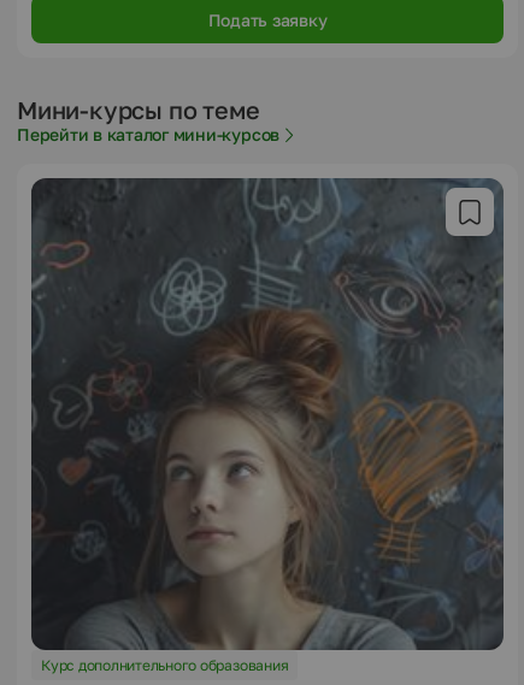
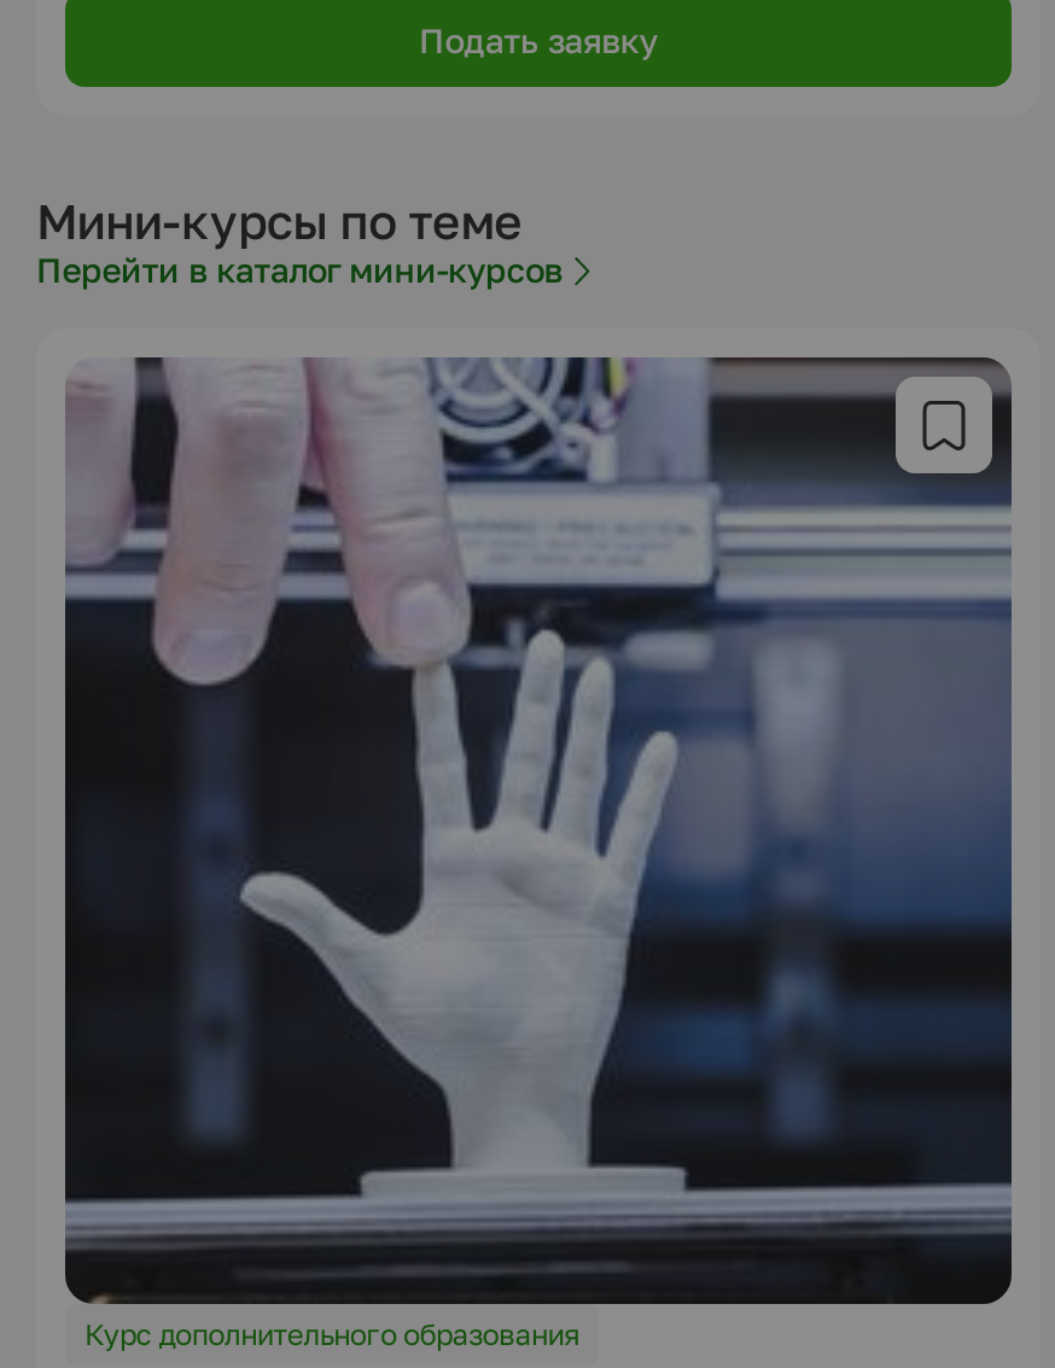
[30,177,505,651] [image] -> [65,355,1014,1306] [image]

